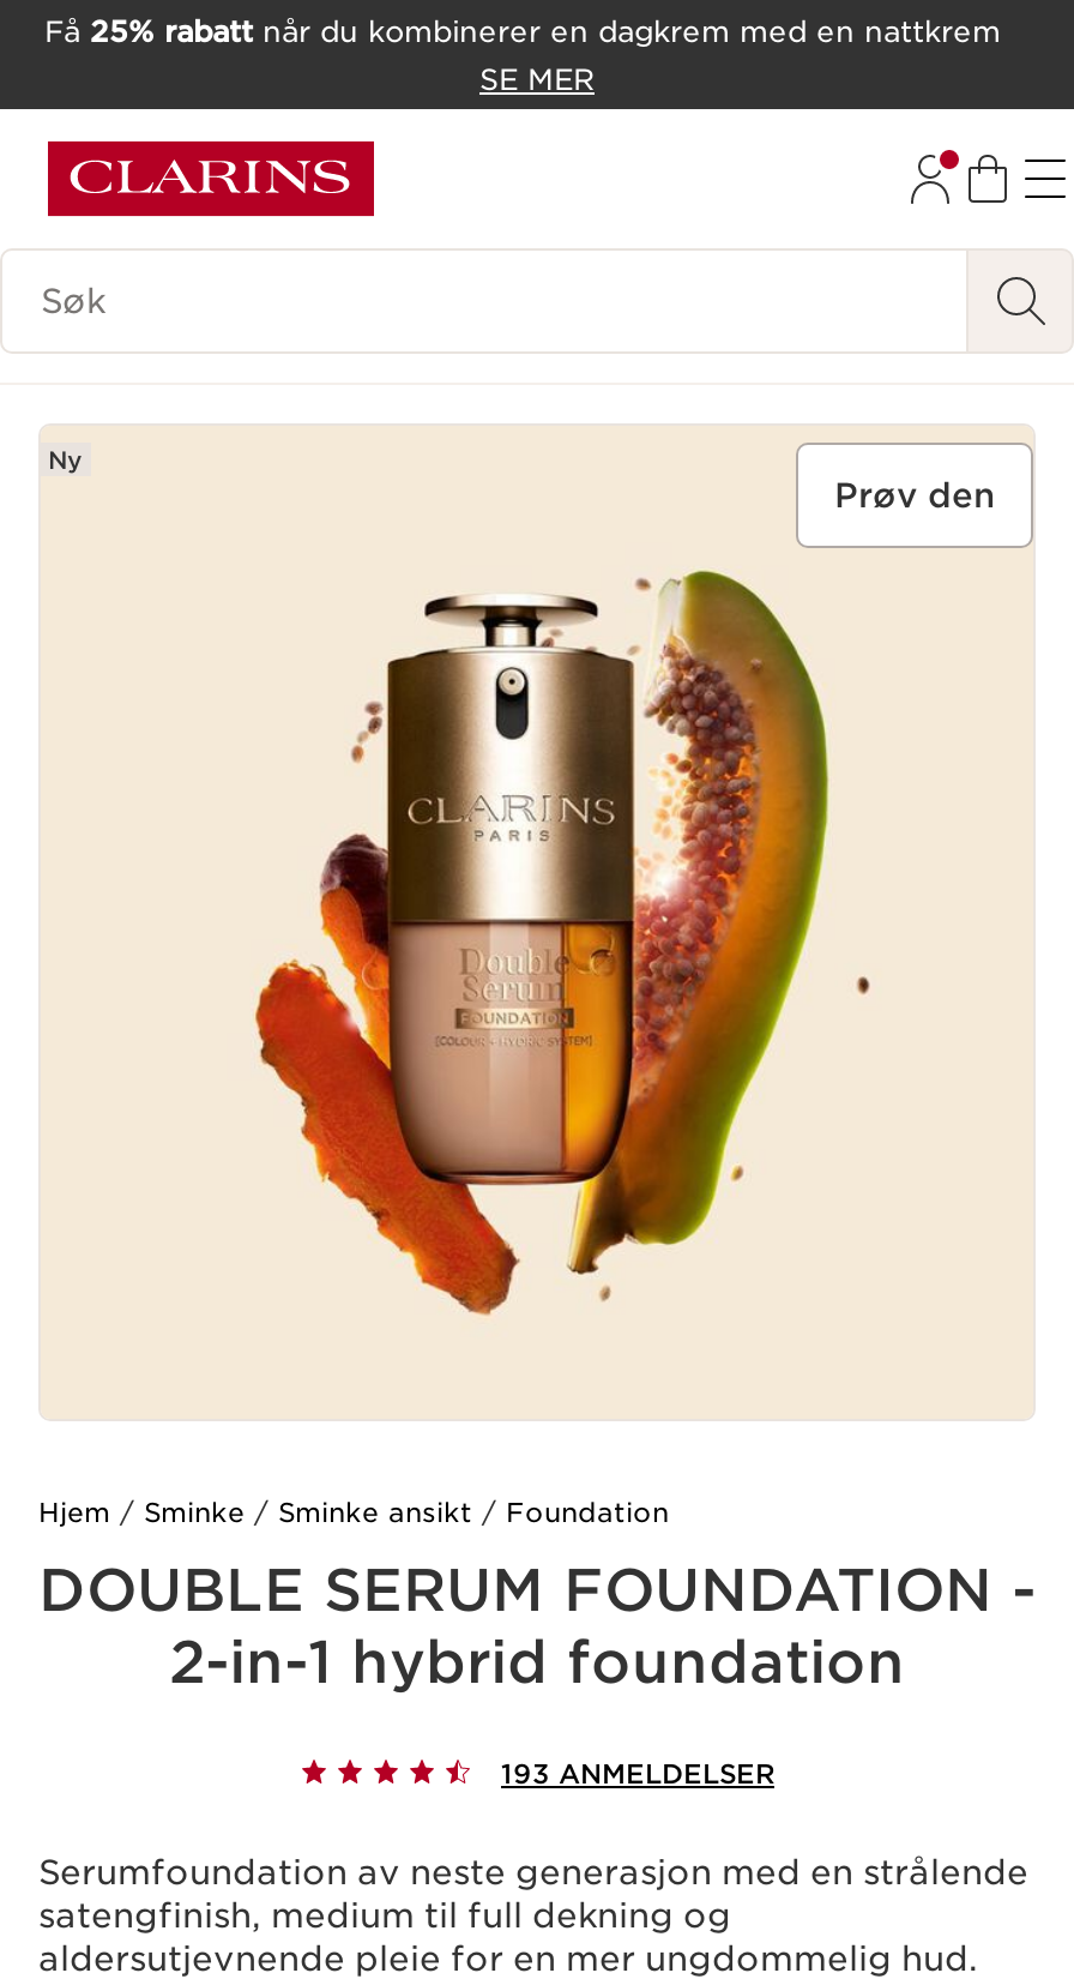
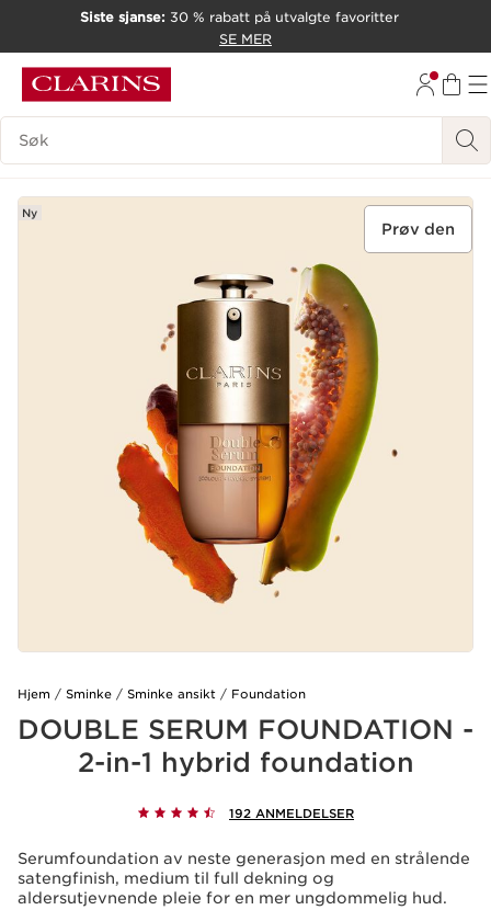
[44,13,1010,49] Få 25% rabatt når du kombinerer en dagkrem med en nattkrem -> [79,9,403,25] Siste sjanse: 30 % rabatt på utvalgte favoritter
[501,1757,774,1791] 193 ANMELDELSER -> [229,806,354,821] 192 ANMELDELSER

